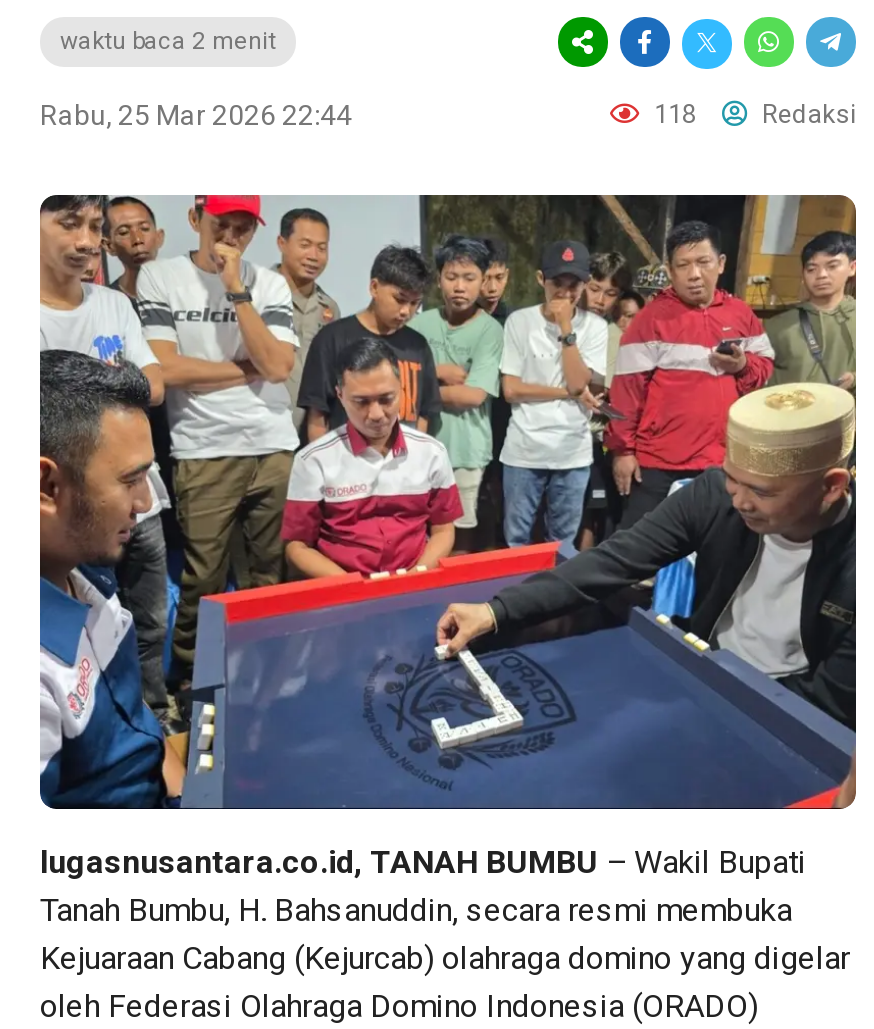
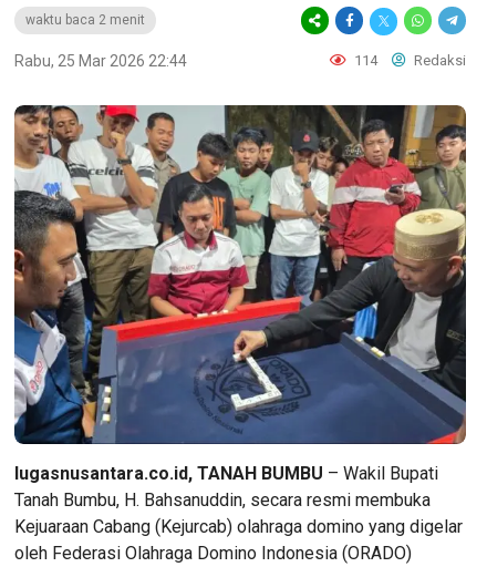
[648,98,856,128] 118 Redaksi -> [351,51,466,68] 114 Redaksi

